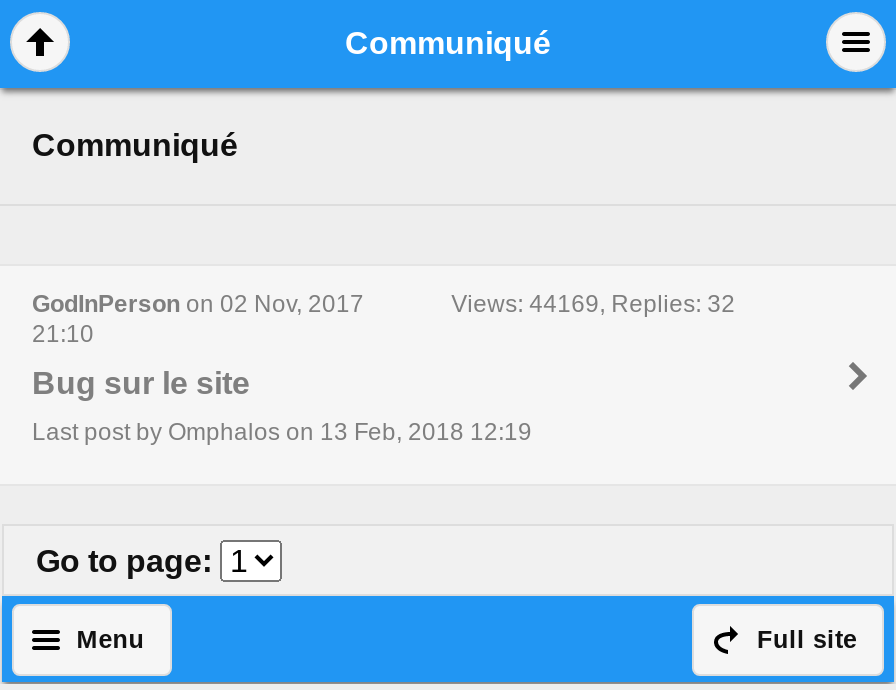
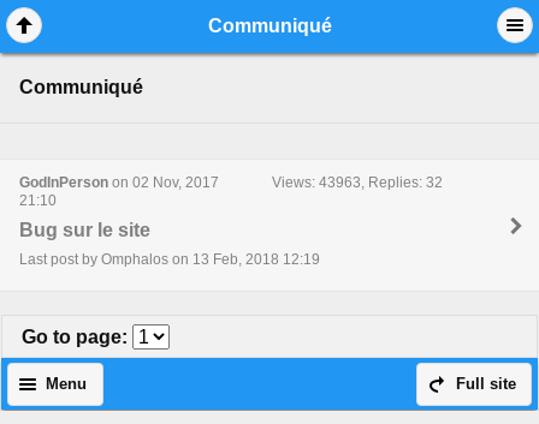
[451,291,735,319] Views: 44169, Replies: 32 -> [271,175,442,191] Views: 43963, Replies: 32

